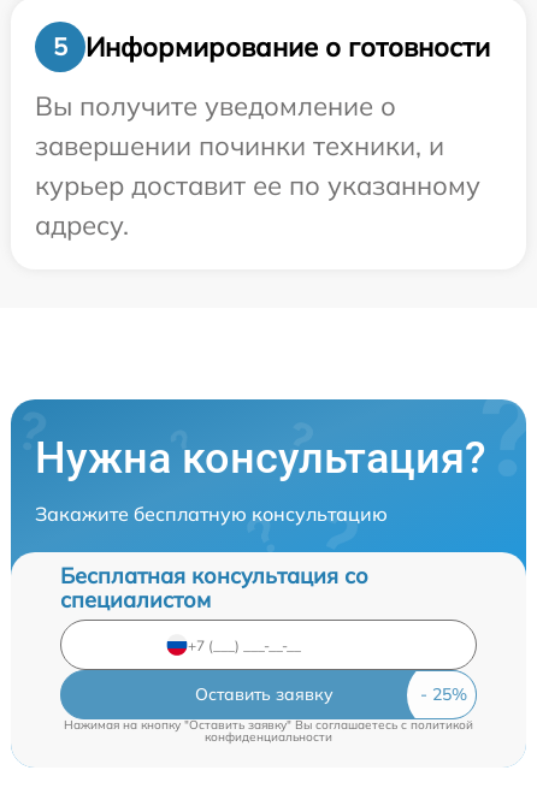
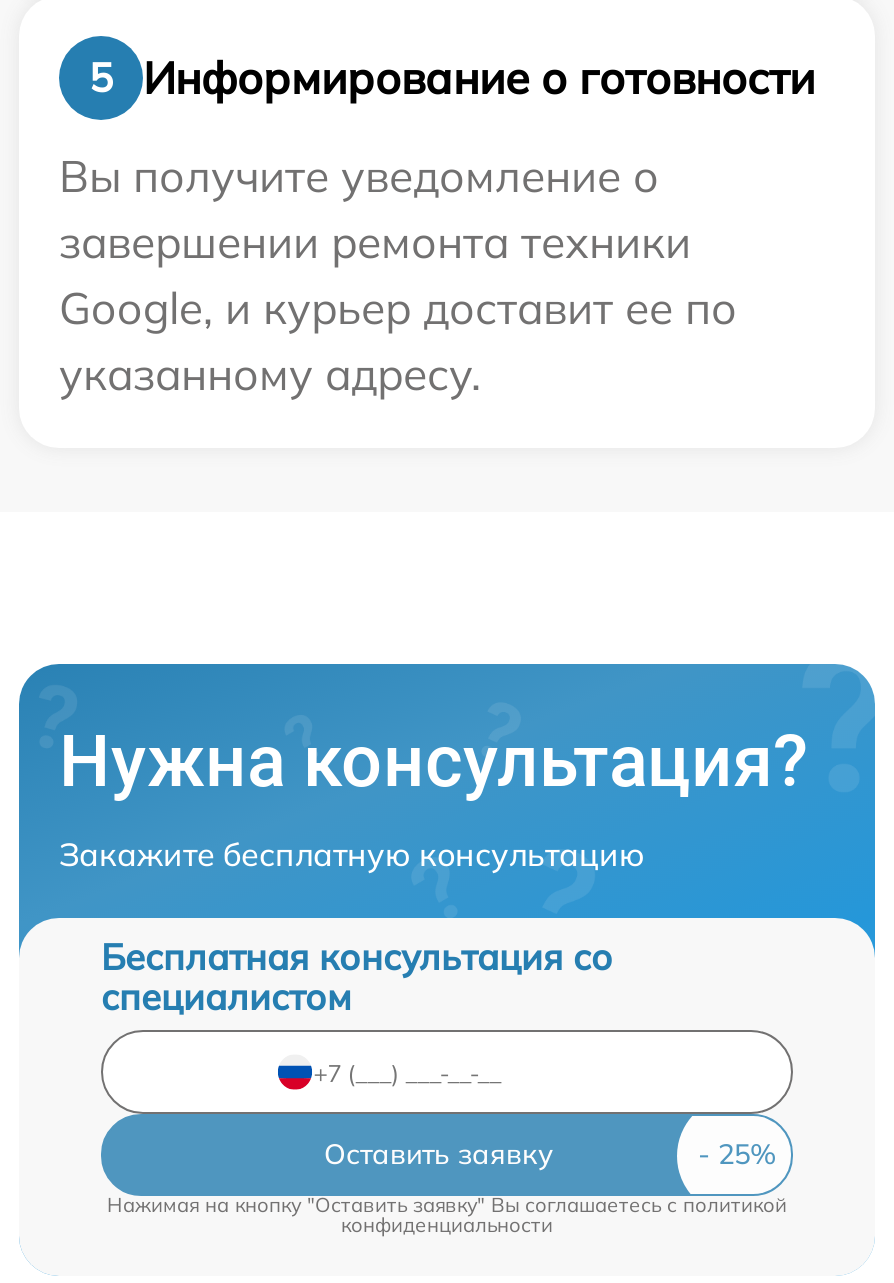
[35,129,480,242] завершении починки техники, и | курьер доставит ее по указанному | адресу. -> [59,214,737,402] завершении ремонта техники | Google, и курьер доставит ее по | указанному адресу.

